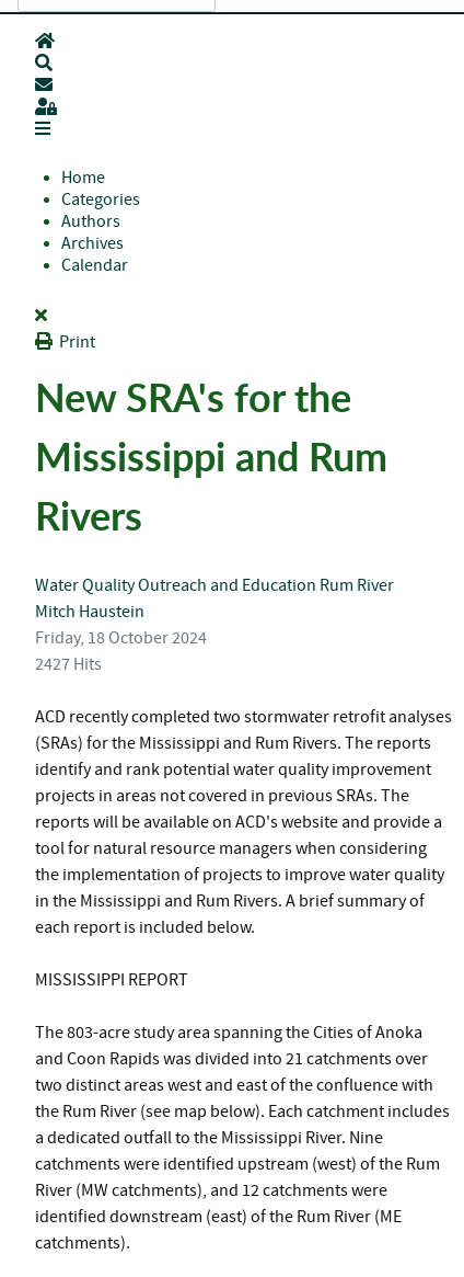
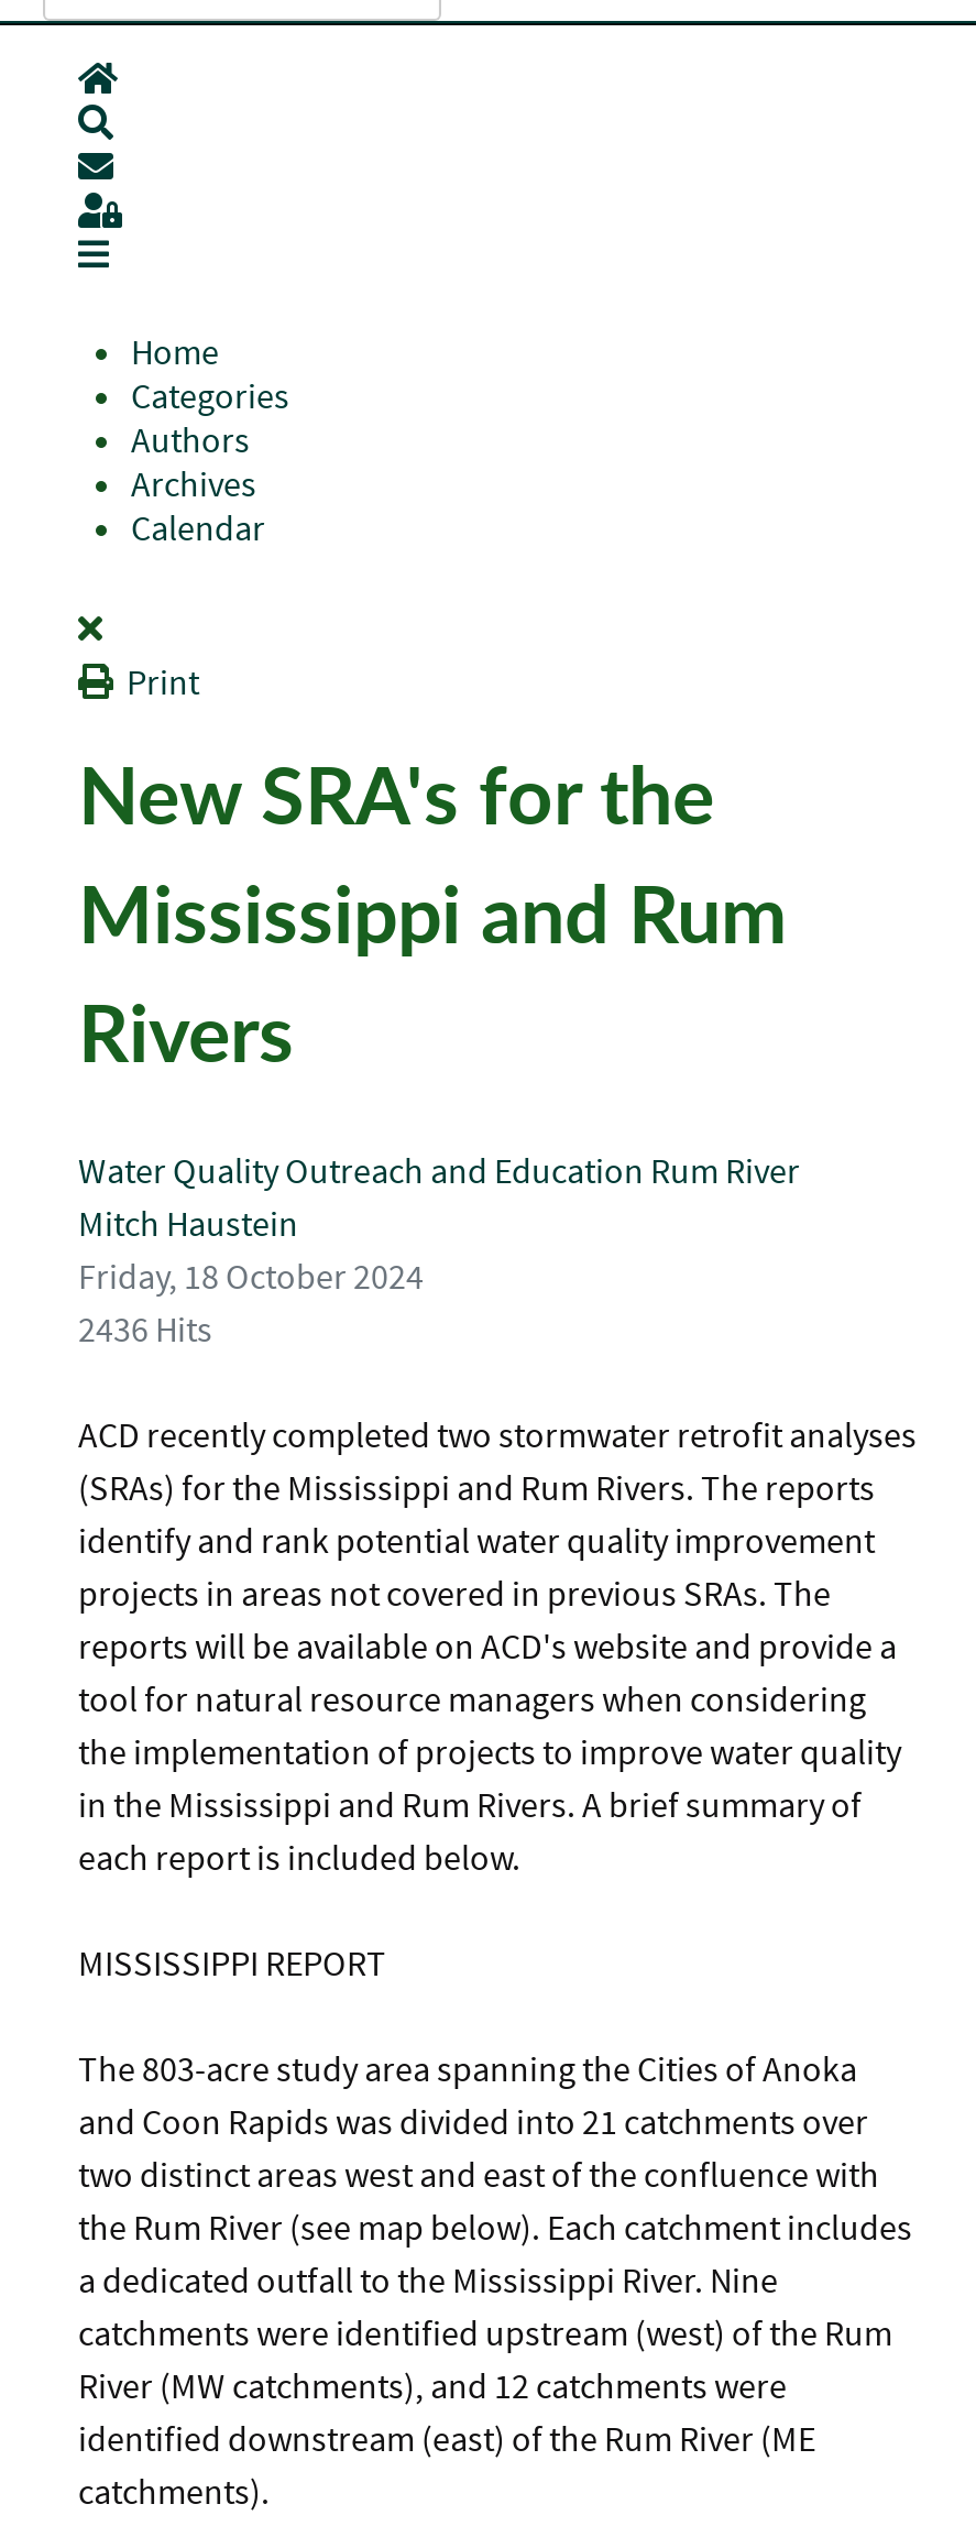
[35,654,102,674] 2427 Hits -> [78,1311,212,1350] 2436 Hits

